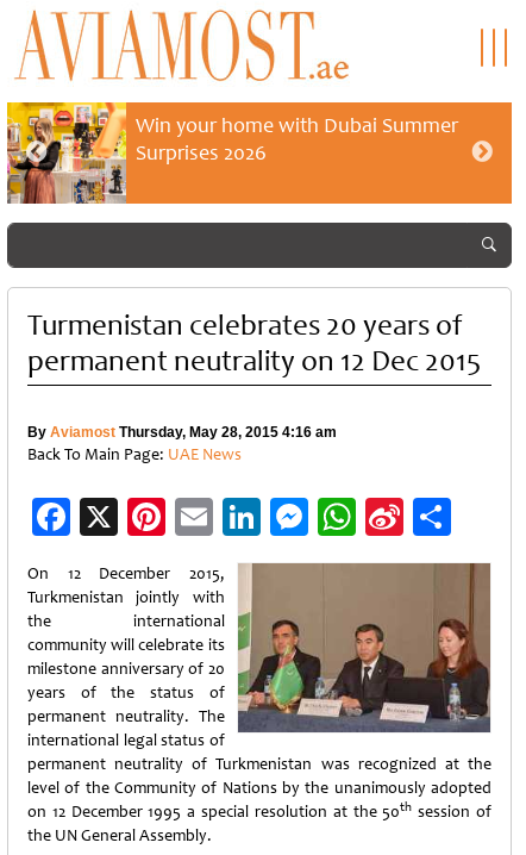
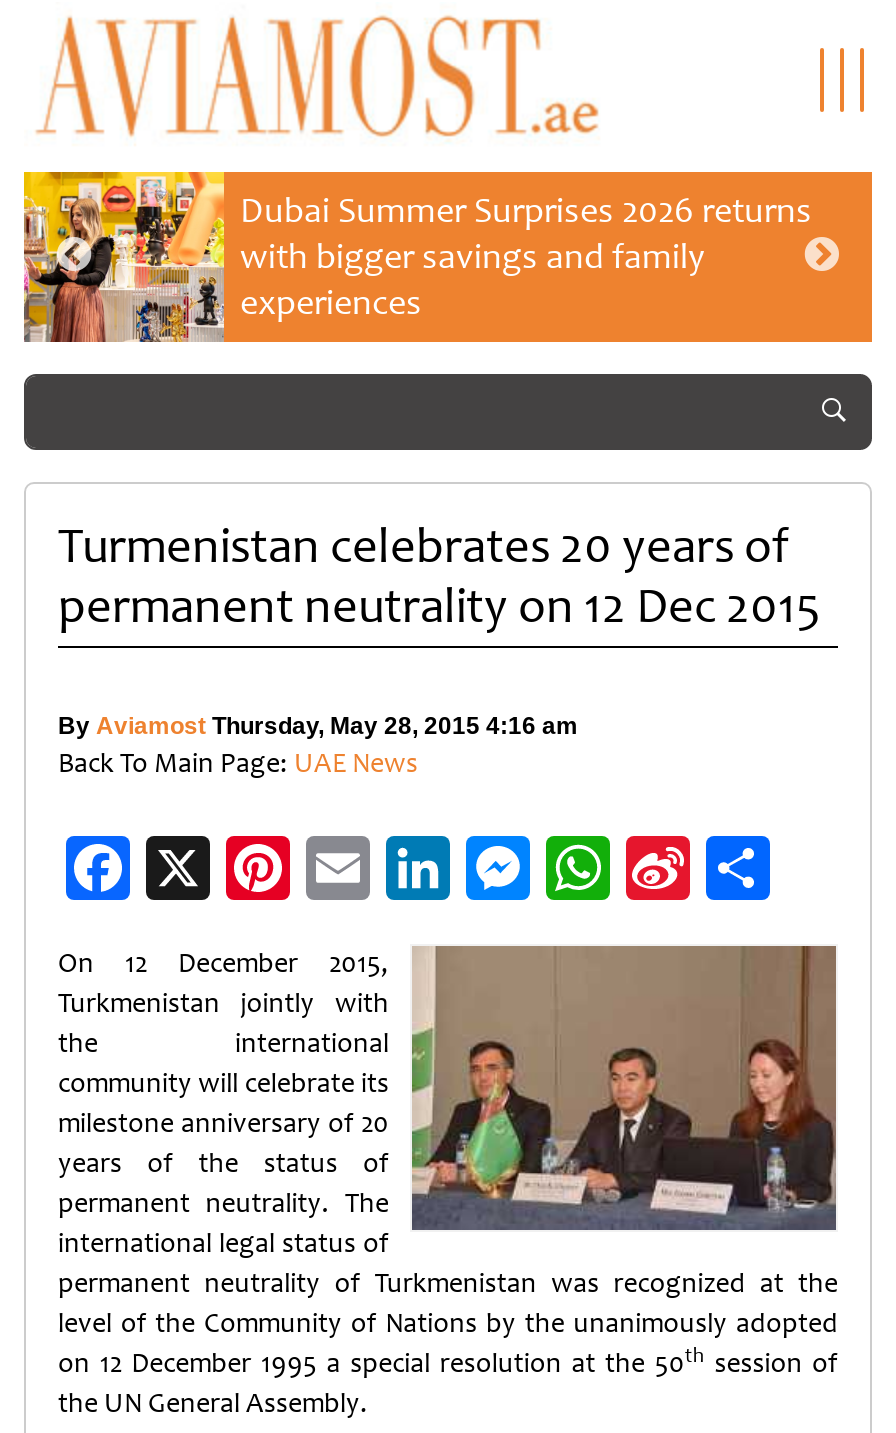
[136,112,458,166] Win your home with Dubai Summer | Surprises 2026 -> [240,188,812,324] Dubai Summer Surprises 2026 returns | with bigger savings and family | experiences

